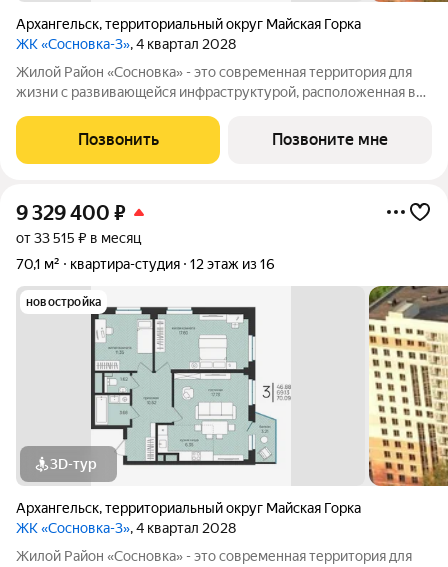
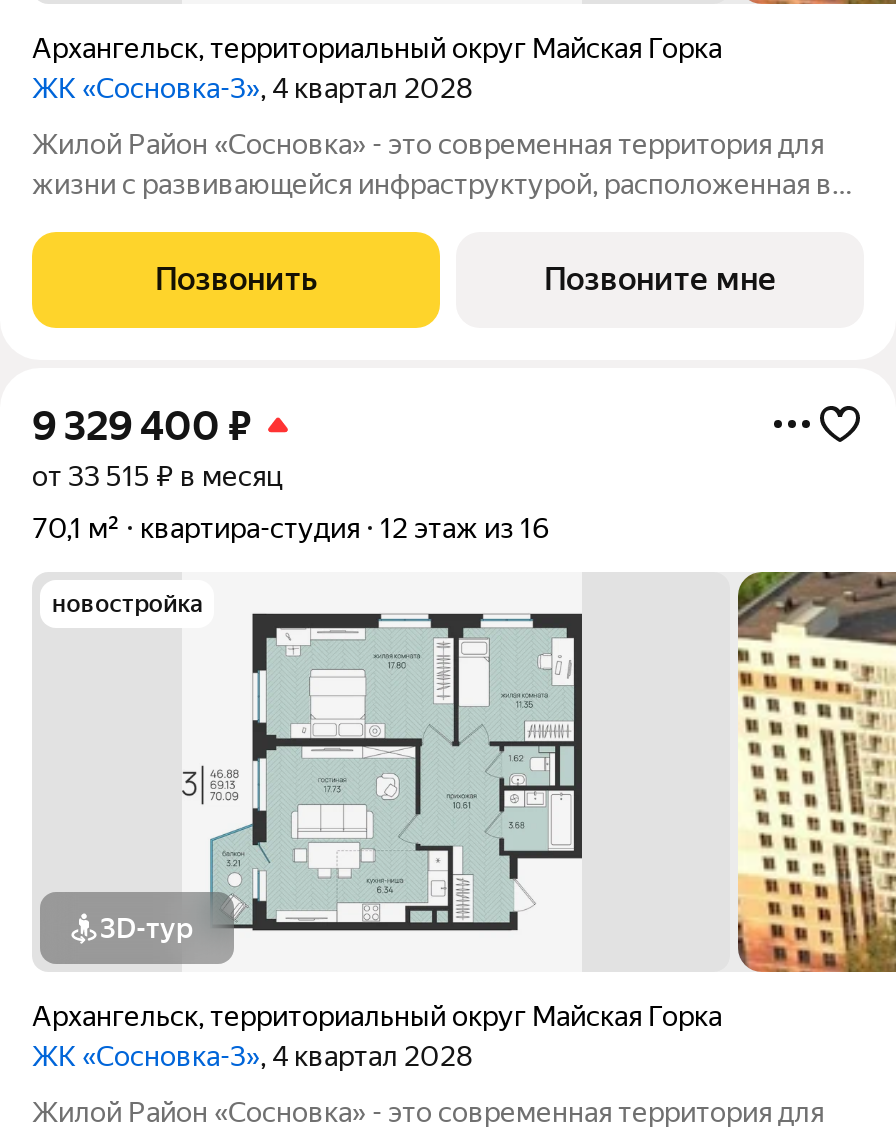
[90,306,291,465] [image] -> [182,612,584,930] [image]

